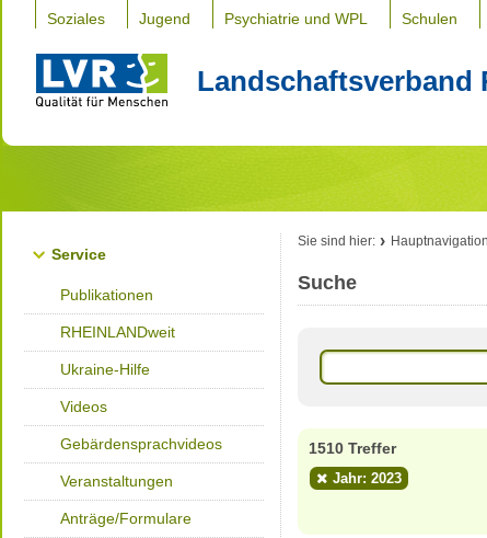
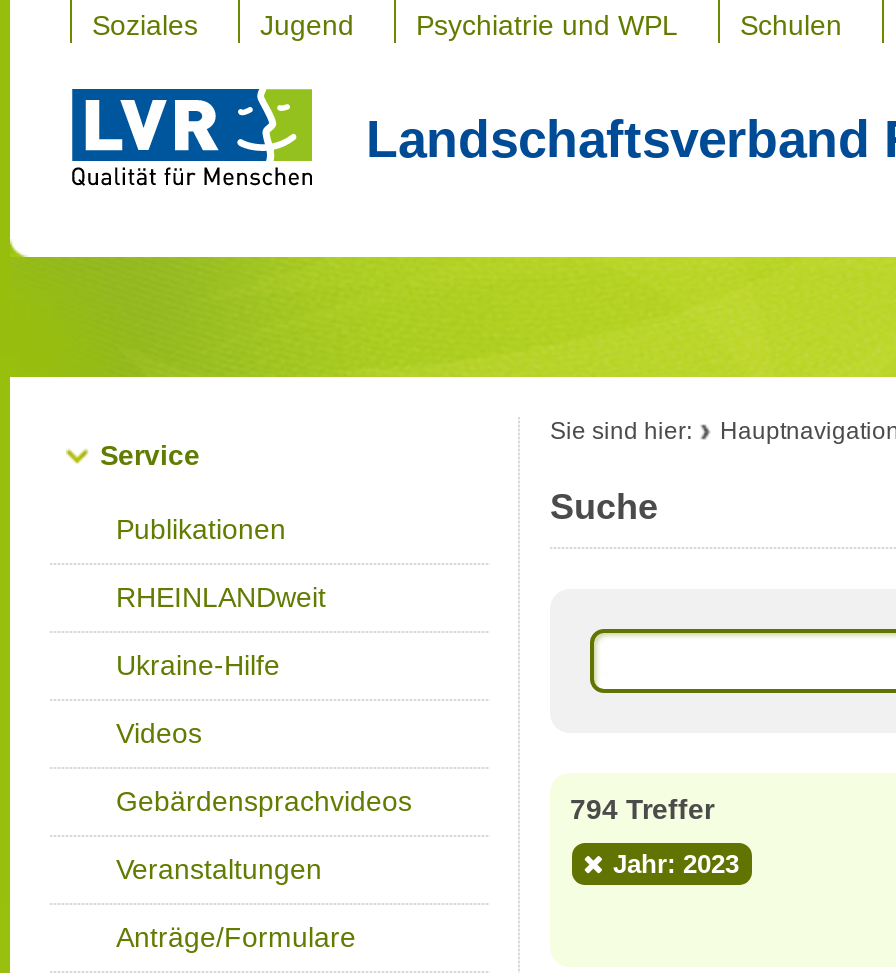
[309,439,396,457] 1510 Treffer -> [570,793,714,825] 794 Treffer

